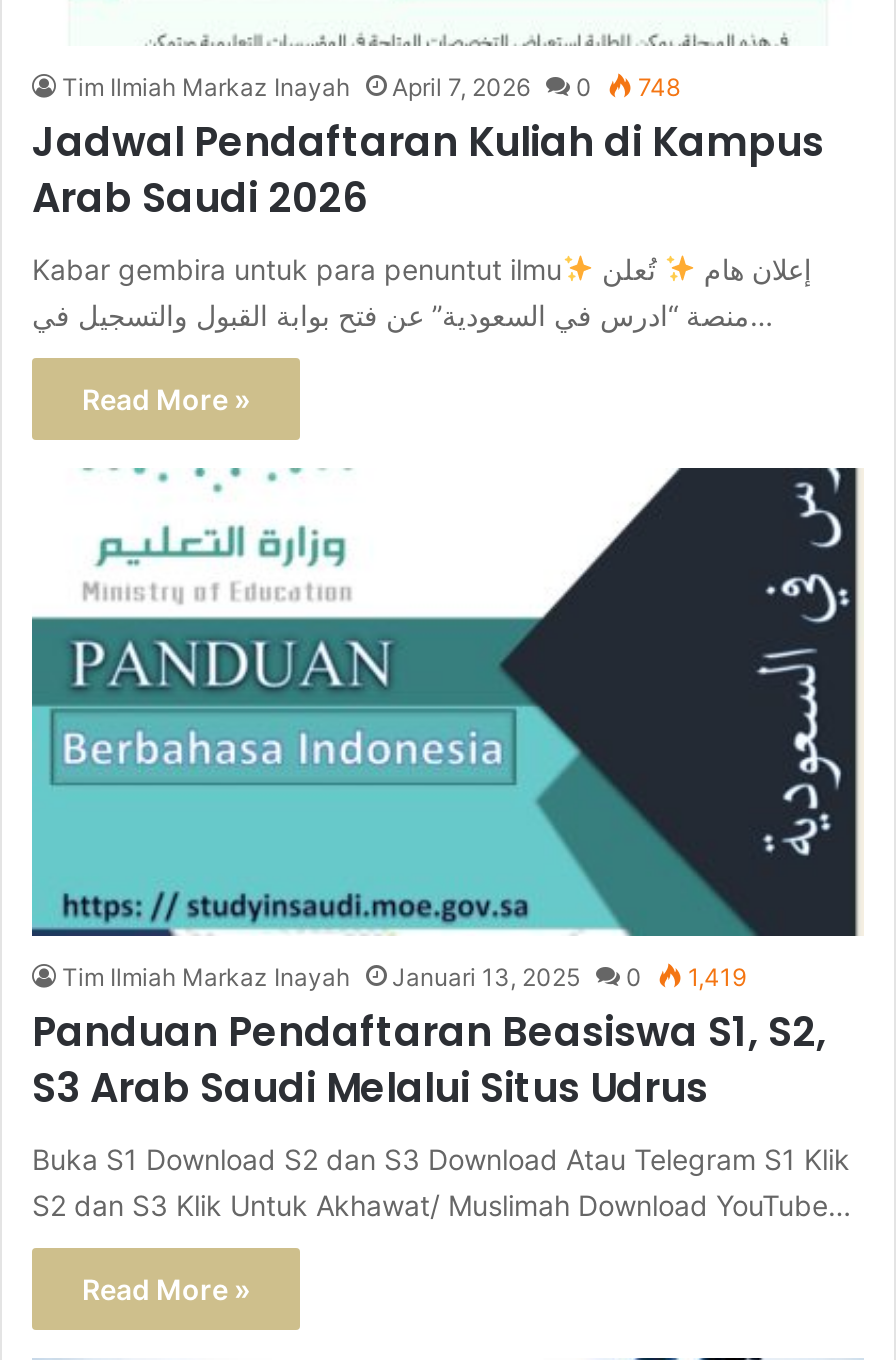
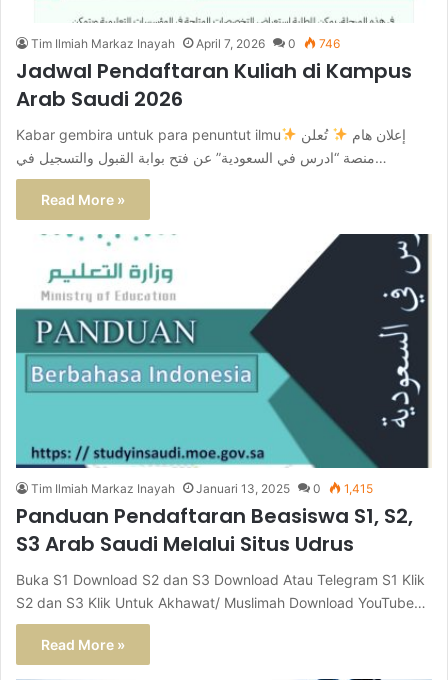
[62,71,680,101] Tim Ilmiah Markaz Inayah April 7, 2026 0 748 -> [31,36,340,51] Tim Ilmiah Markaz Inayah April 7, 2026 0 746
[62,963,746,993] Tim Ilmiah Markaz Inayah Januari 13, 2025 0 1,419 -> [31,481,373,496] Tim Ilmiah Markaz Inayah Januari 13, 2025 0 1,415

